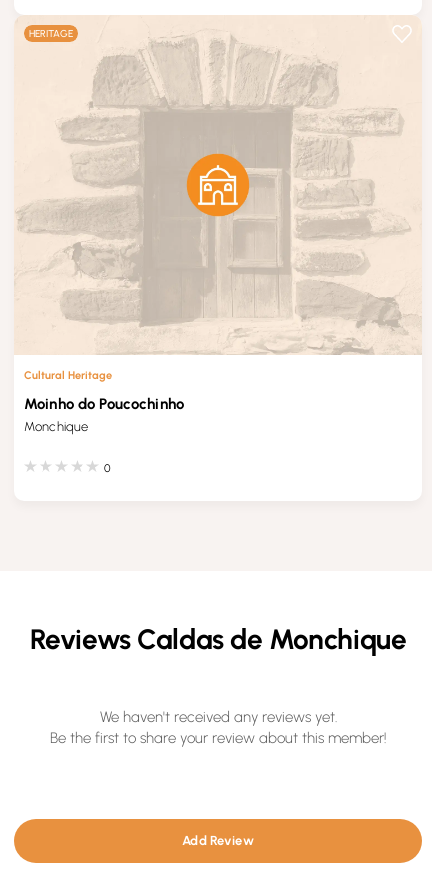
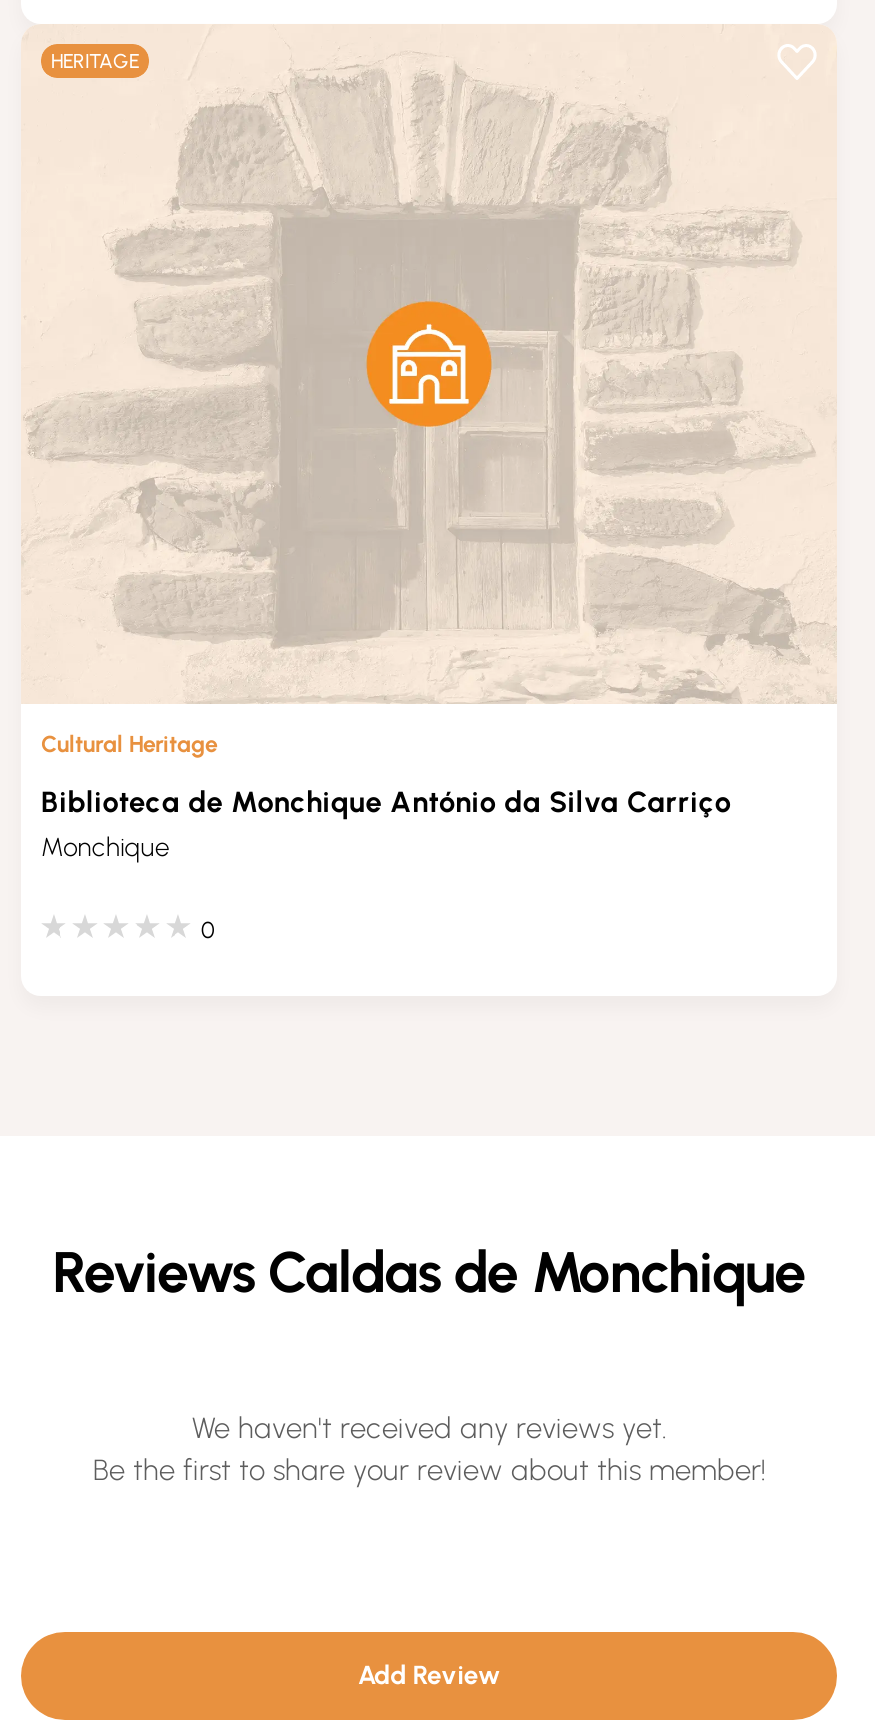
[24,394,184,412] Moinho do Poucochinho -> [41,783,731,819] Biblioteca de Monchique António da Silva Carriço

